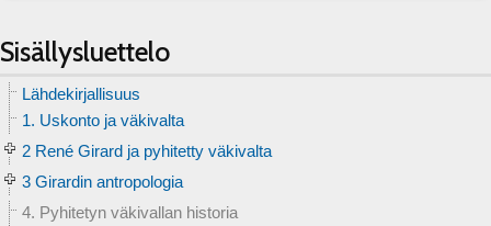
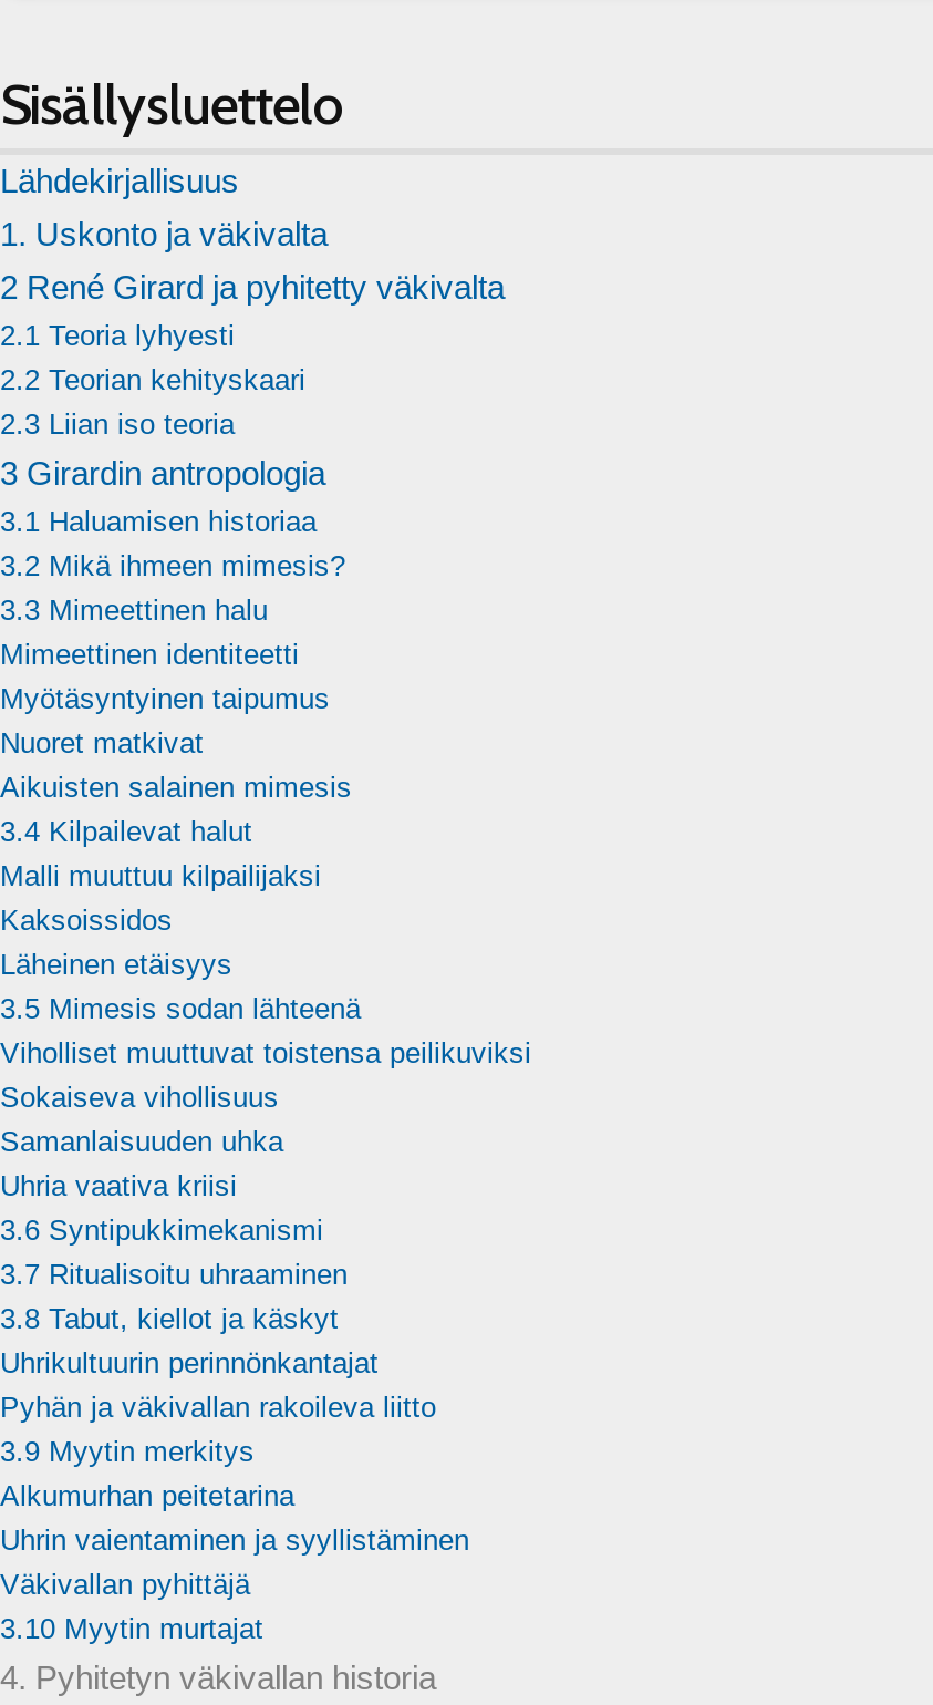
none -> [0,318,305,440] 2.1 Teoria lyhyesti | 2.2 Teorian kehityskaari | 2.3 Liian iso teoria
none -> [0,504,531,1644] 3.1 Haluamisen historiaa | 3.2 Mikä ihmeen mimesis? | 3.3 Mimeettinen halu | Mimeettinen identiteetti | Myötäsyntyinen taipumus | Nuoret matkivat | Aikuisten salainen mimesis | 3.4 Kilpailevat halut | Malli muuttuu kilpailijaksi | Kaksoissidos | Läheinen etäisyys | 3.5 Mimesis sodan lähteenä | Viholliset muuttuvat toistensa peilikuviksi | Sokaiseva vihollisuus | Samanlaisuuden uhka | Uhria vaativa kriisi | 3.6 Syntipukkimekanismi | 3.7 Ritualisoitu uhraaminen | 3.8 Tabut, kiellot ja käskyt | Uhrikultuurin perinnönkantajat | Pyhän ja väkivallan rakoileva liitto | 3.9 Myytin merkitys | Alkumurhan peitetarina | Uhrin vaientaminen ja syyllistäminen | Väkivallan pyhittäjä | 3.10 Myytin murtajat

